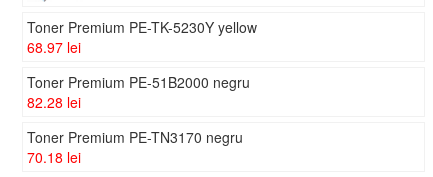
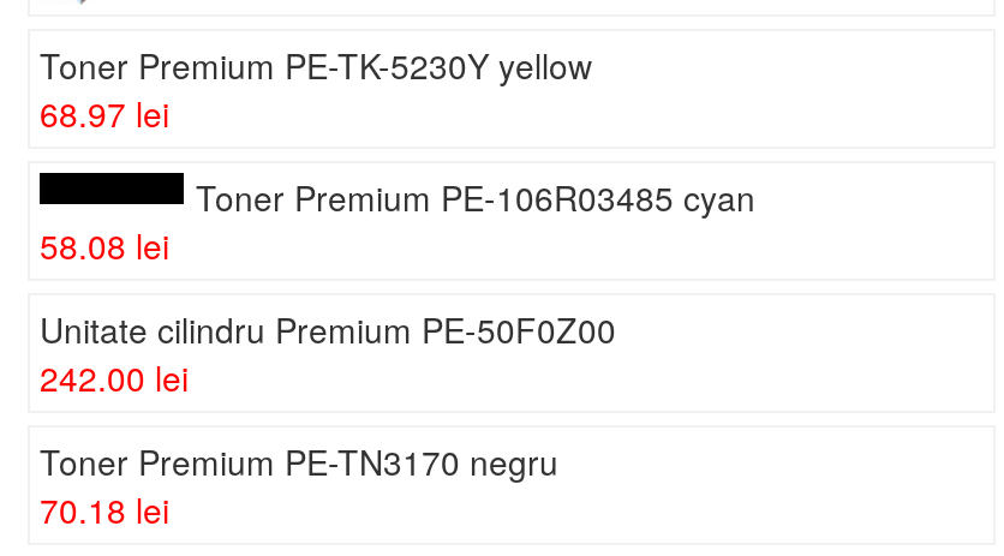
[27,72,250,112] Toner Premium PE-51B2000 negru | 82.28 lei -> [40,173,755,402] Toner Premium PE-106R03485 cyan | 58.08 lei | Unitate cilindru Premium PE-50F0Z00 | 242.00 lei

